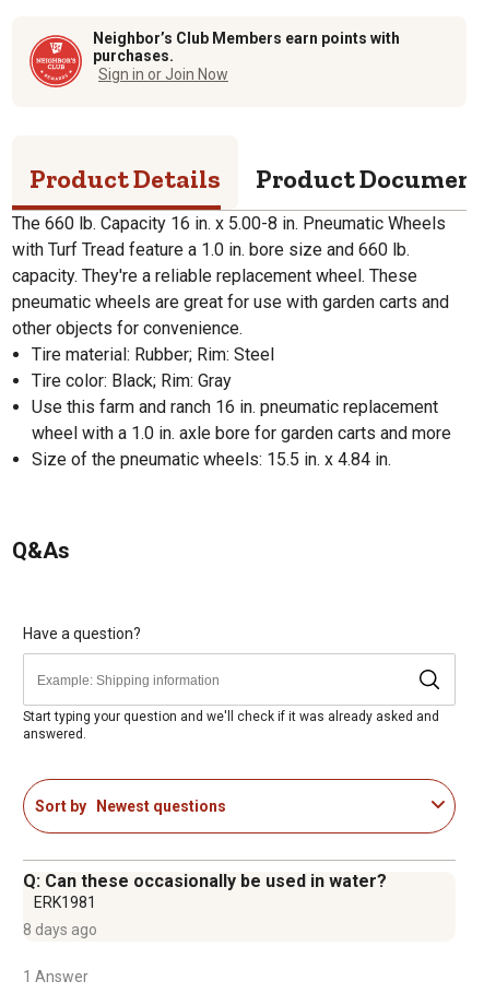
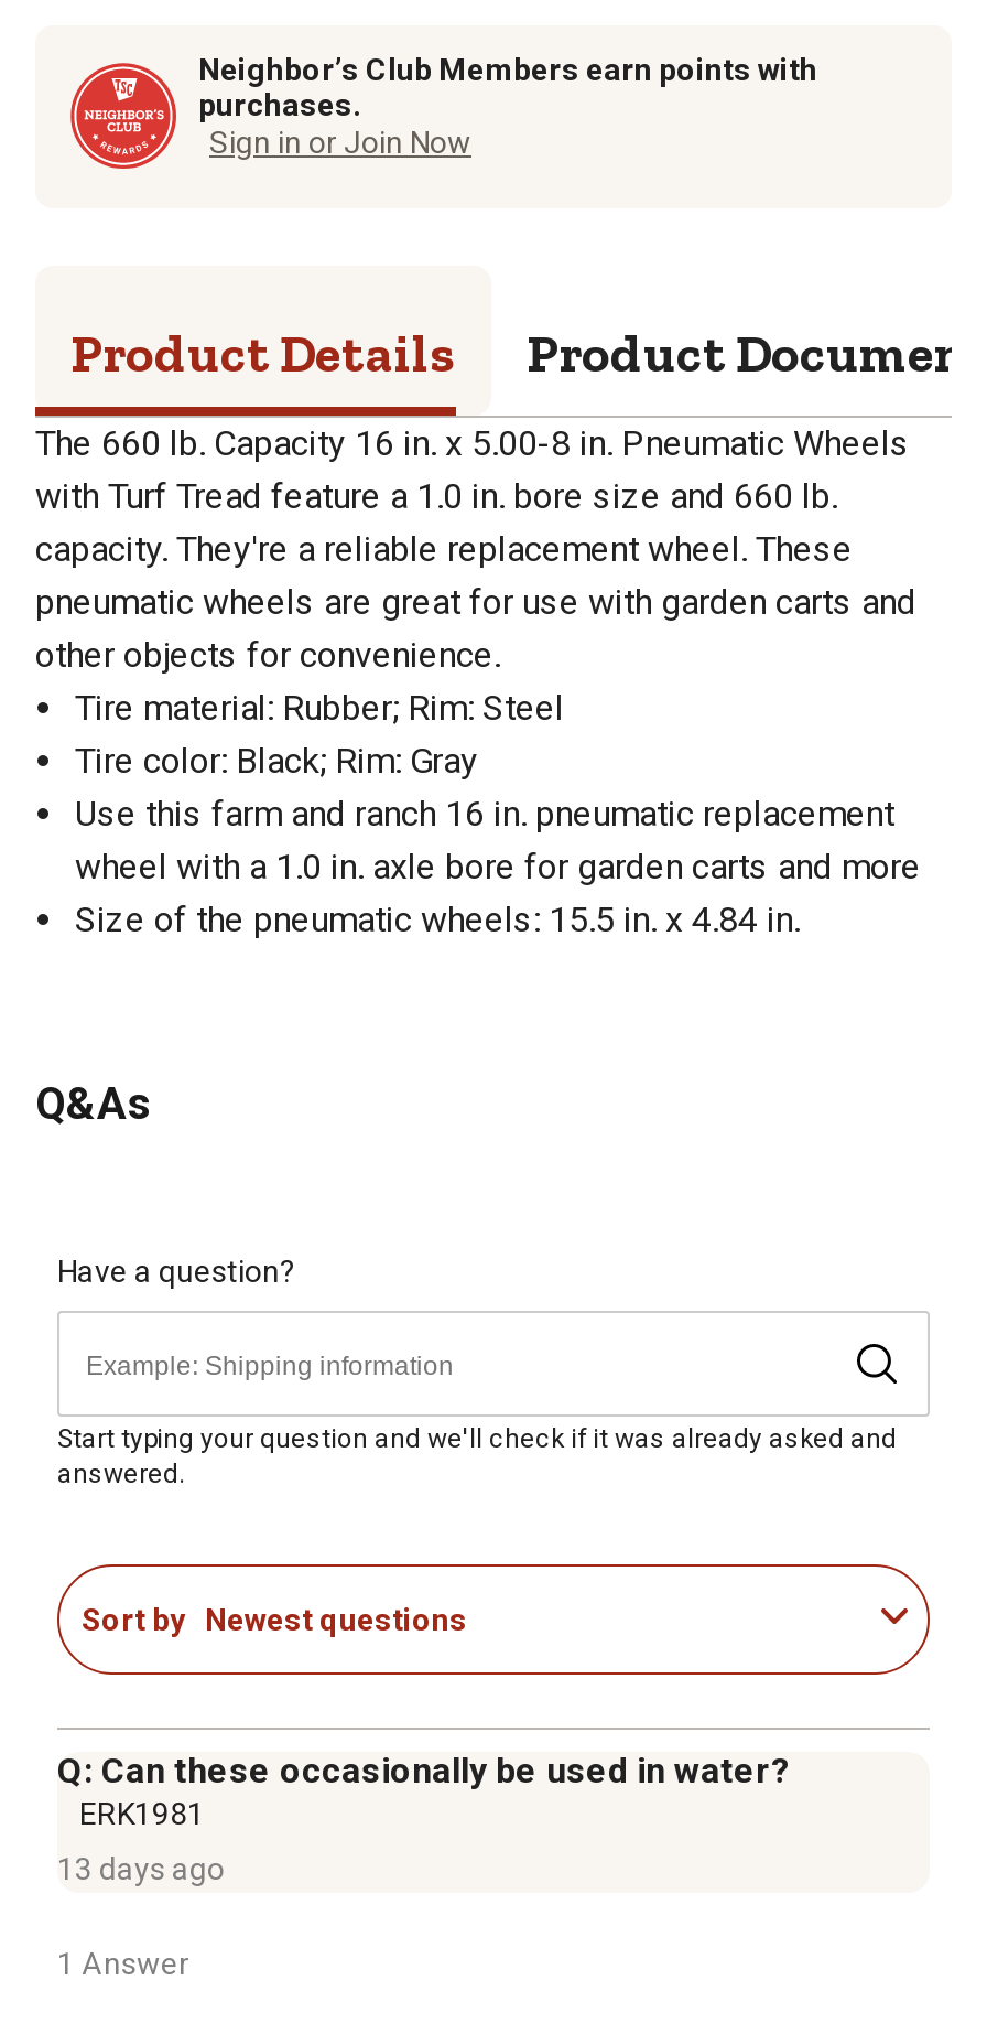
[23,921,97,939] 8 days ago -> [57,1852,225,1887] 13 days ago

